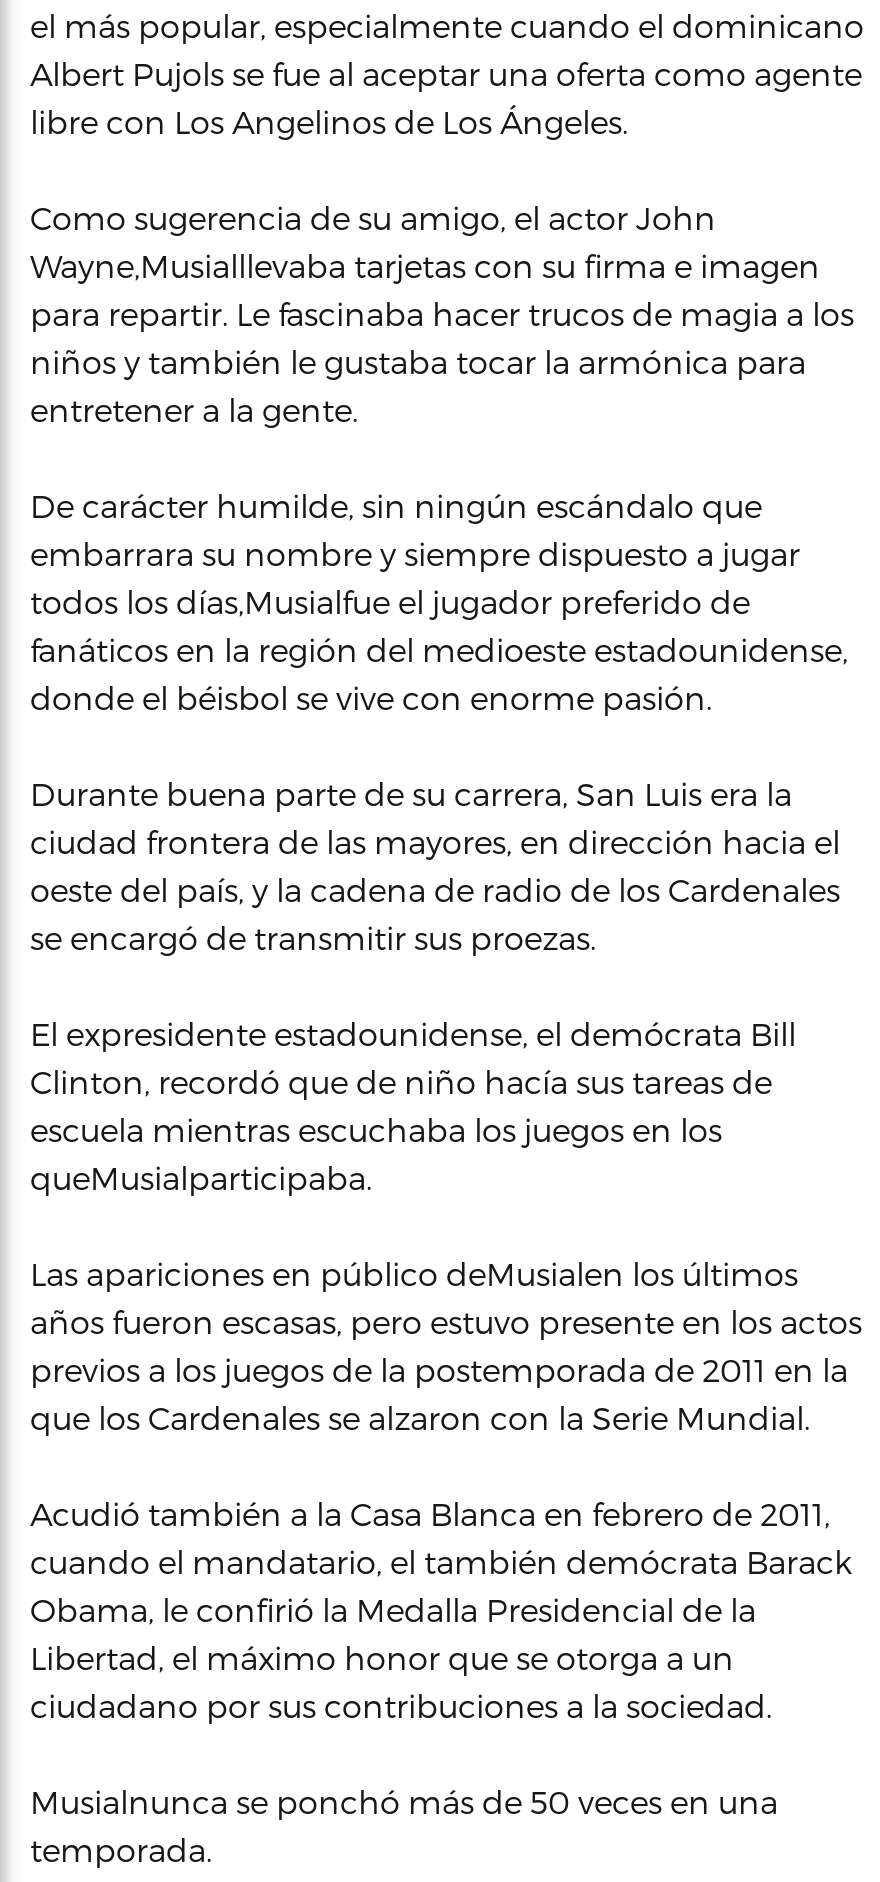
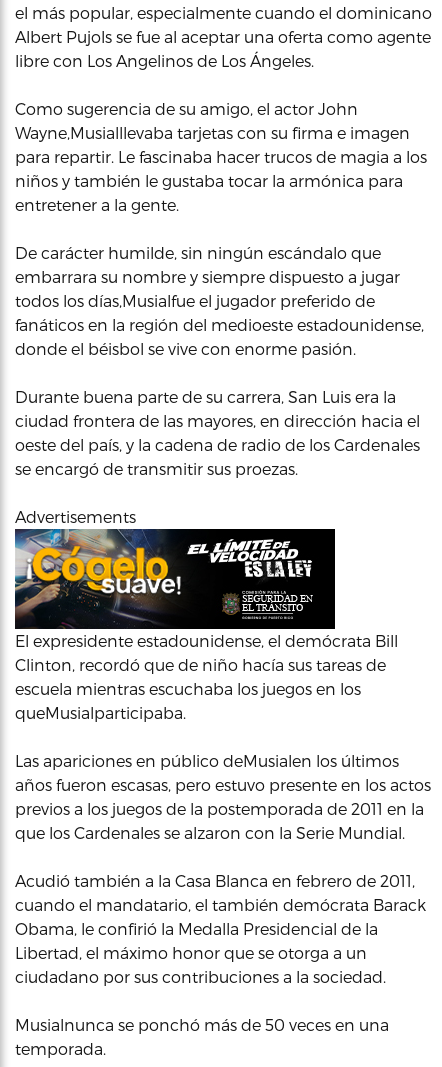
none -> [14,528,336,629] [image]
none -> [15,507,136,526] Advertisements

